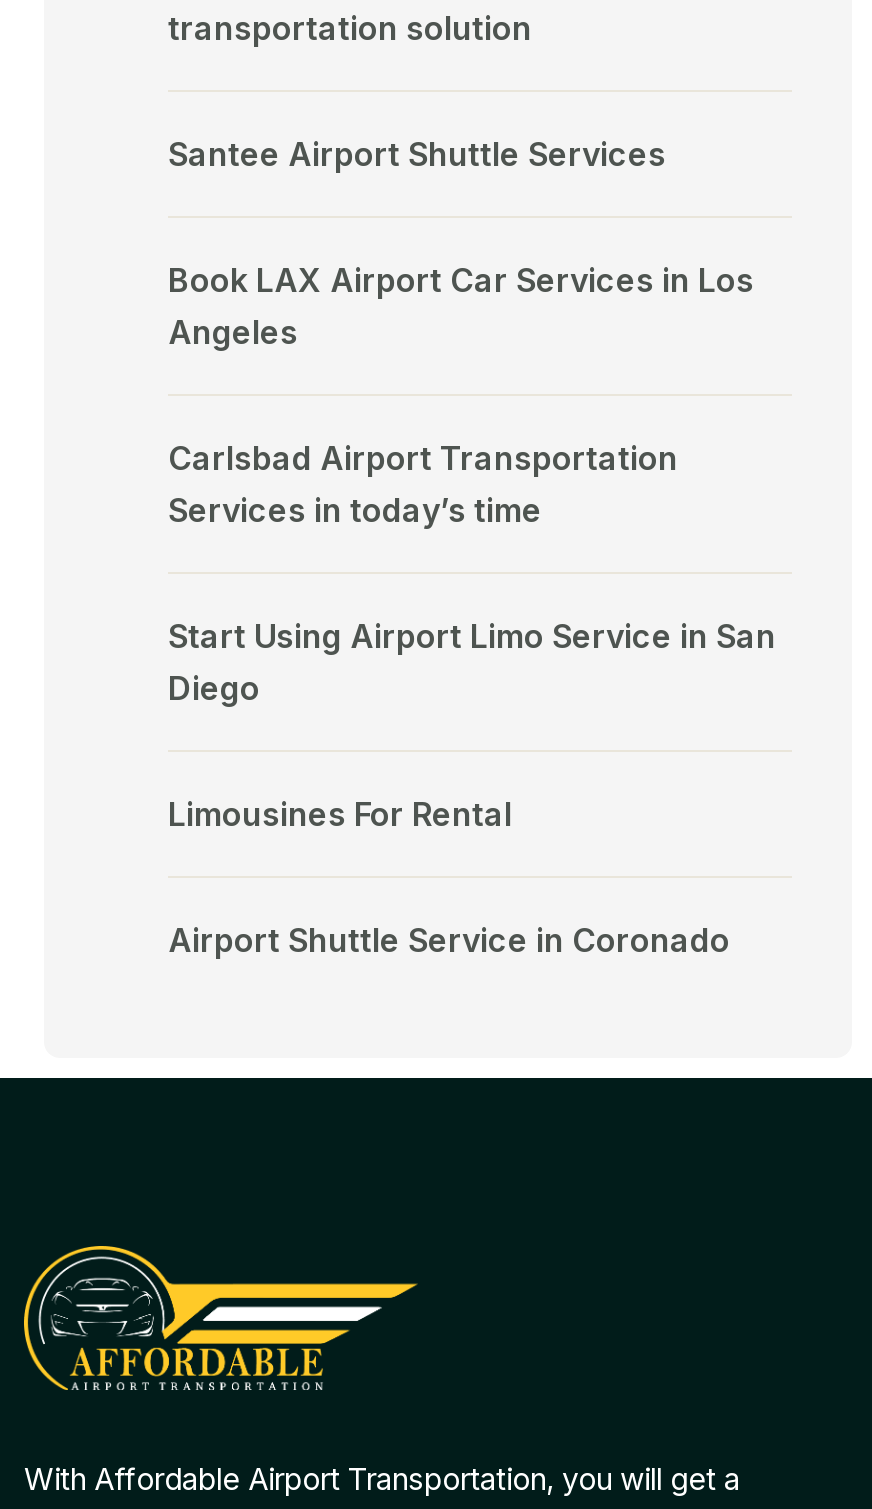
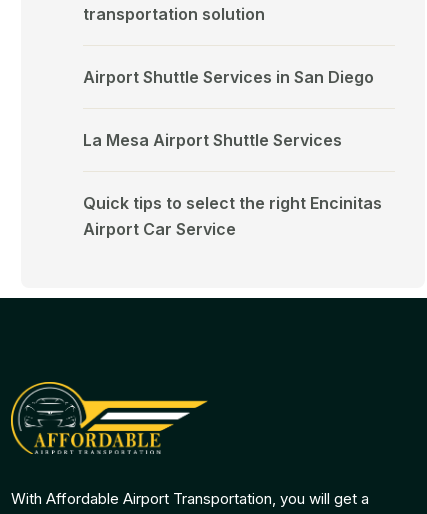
[168,134,776,960] Santee Airport Shuttle Services | Book LAX Airport Car Services in Los | Angeles | Carlsbad Airport Transportation | Services in today’s time | Start Using Airport Limo Service in San | Diego | Limousines For Rental | Airport Shuttle Service in Coronado -> [83,67,382,239] Airport Shuttle Services in San Diego | La Mesa Airport Shuttle Services | Quick tips to select the right Encinitas | Airport Car Service

